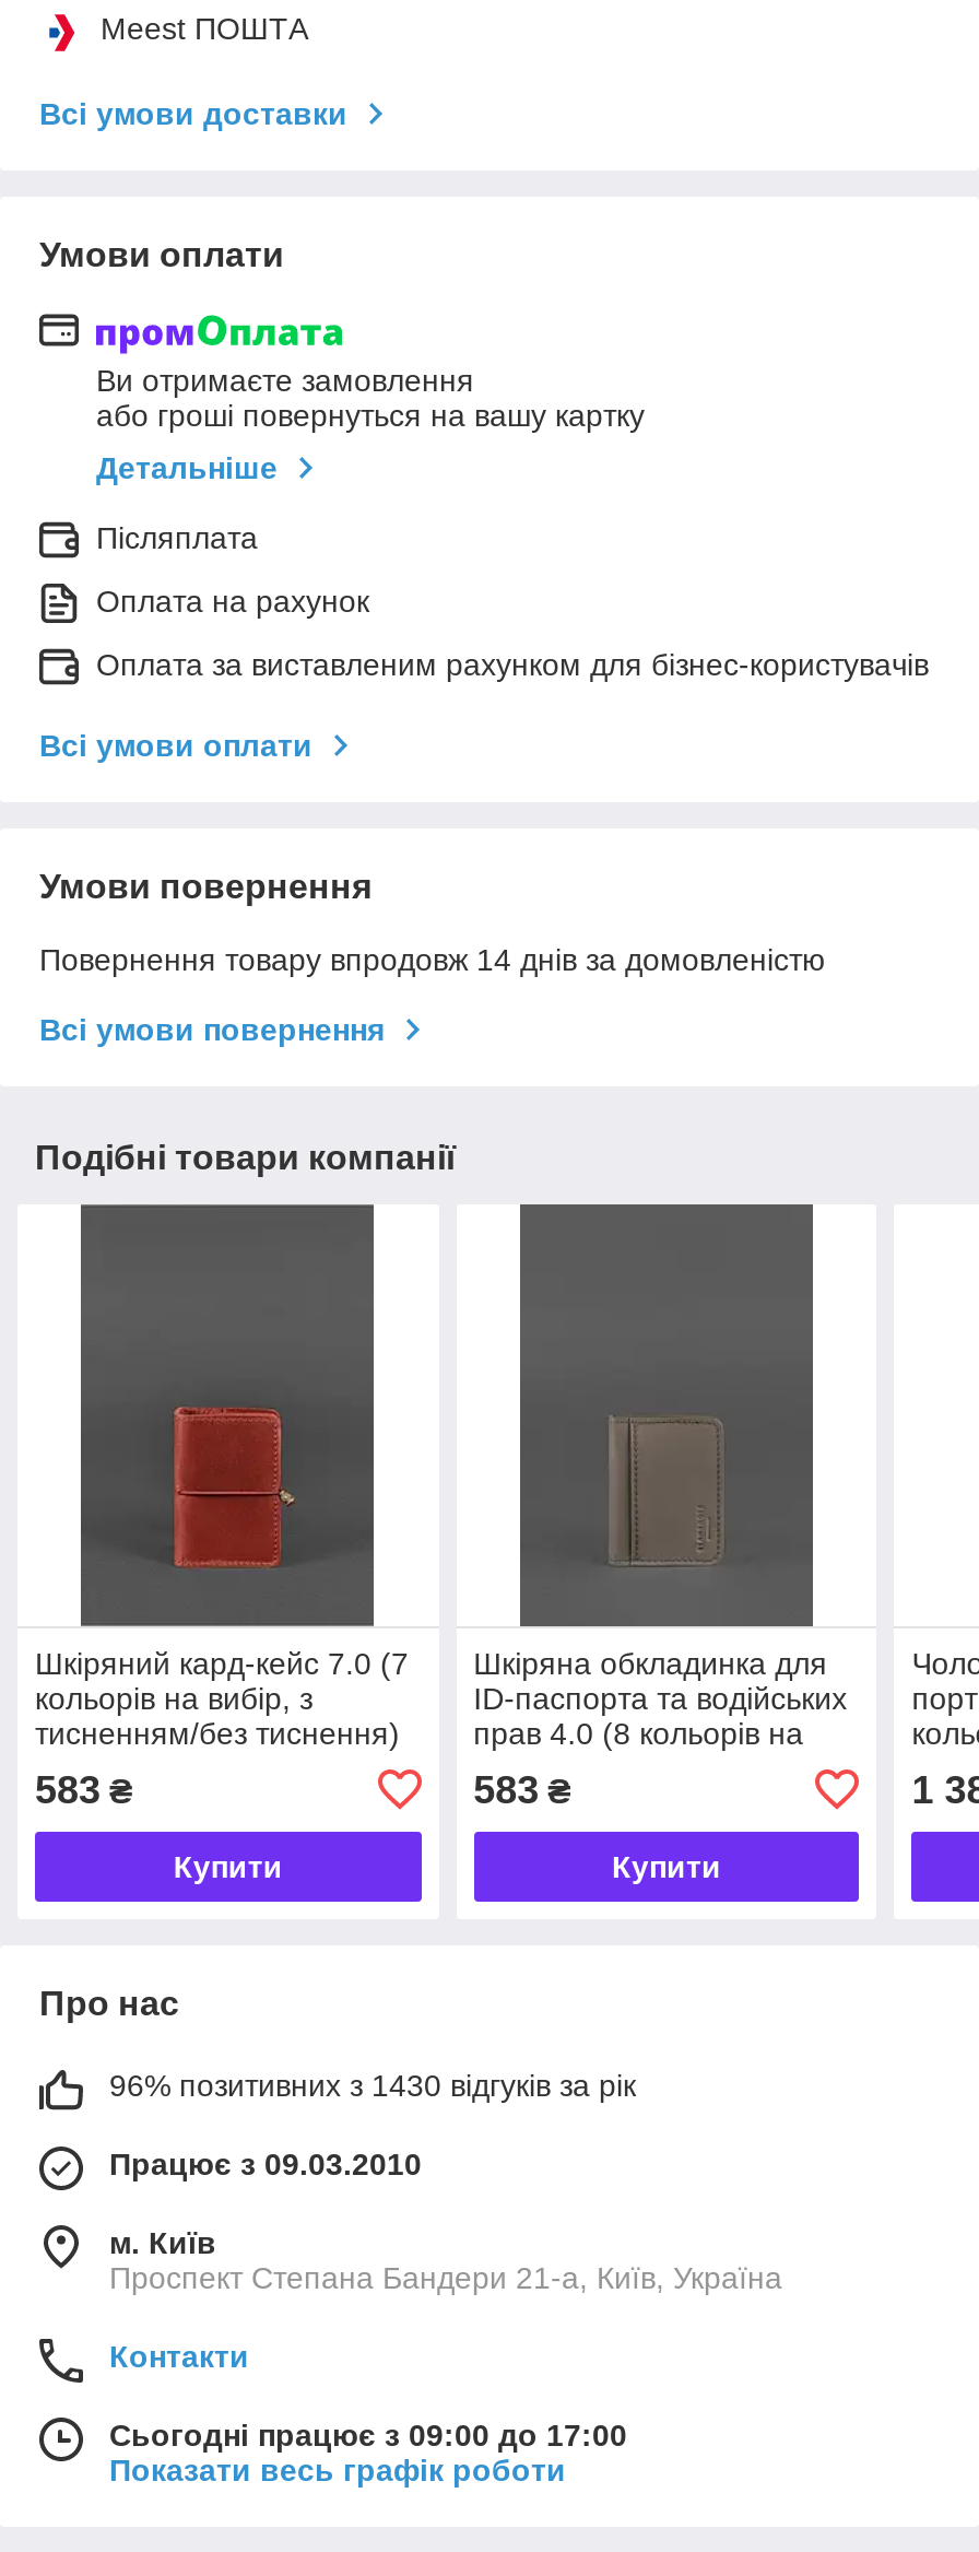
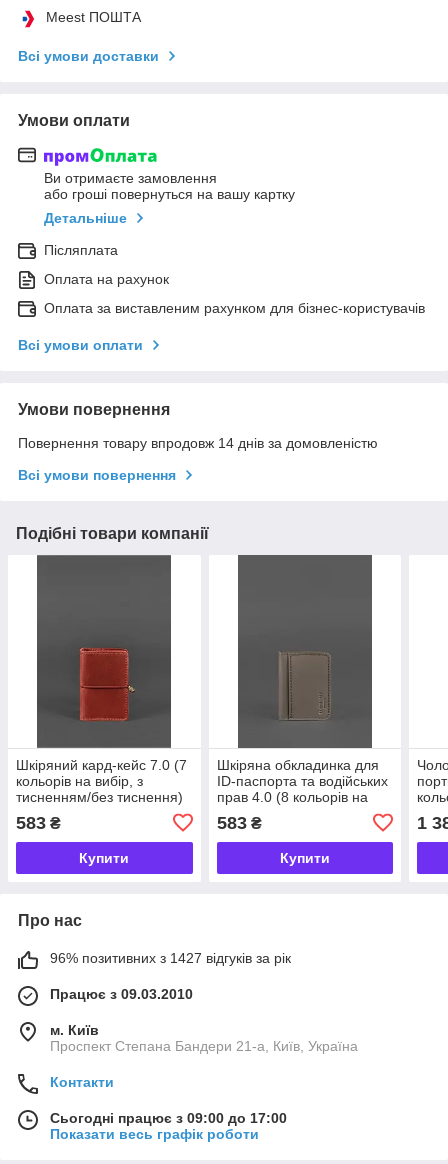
[109,2067,636,2102] 96% позитивних з 1430 відгуків за рік -> [50,950,291,966] 96% позитивних з 1427 відгуків за рік

